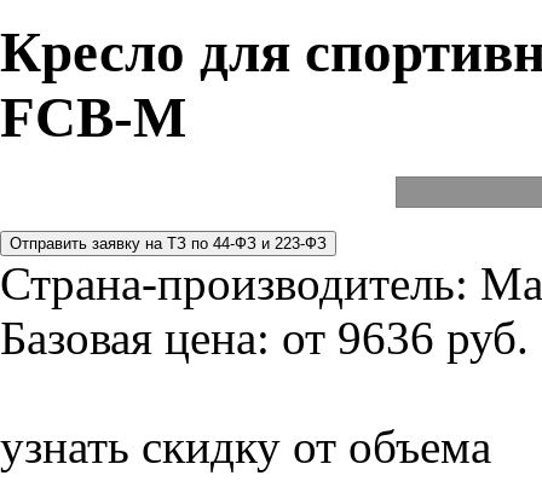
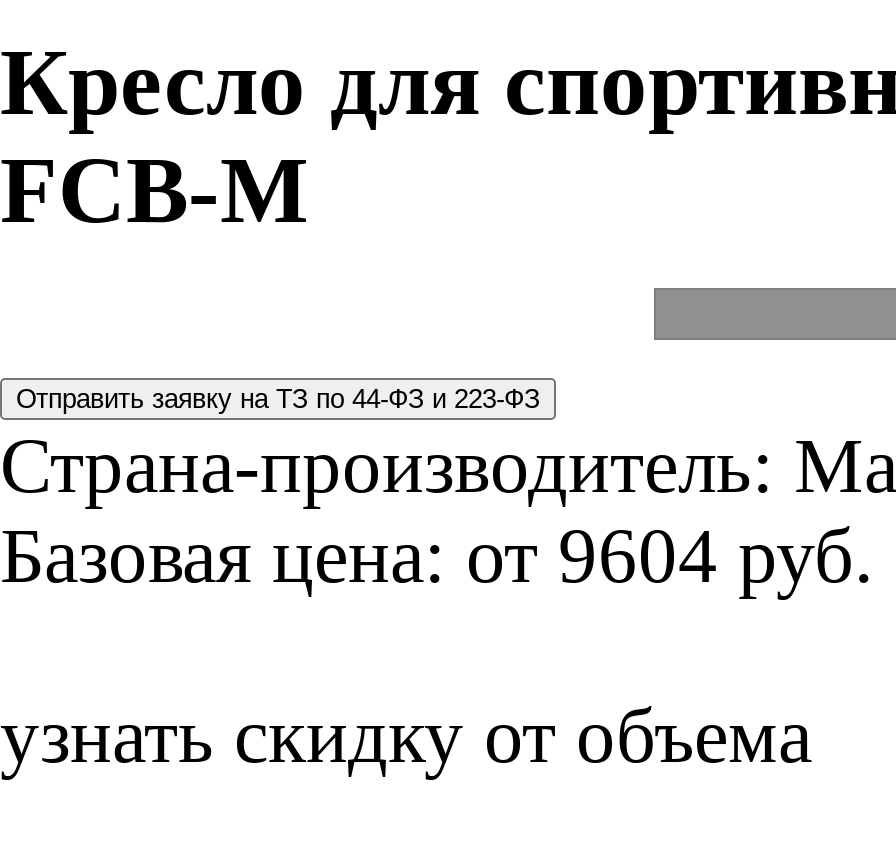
[0,312,529,364] Базовая цена: от 9636 руб. -> [0,512,874,598] Базовая цена: от 9604 руб.

